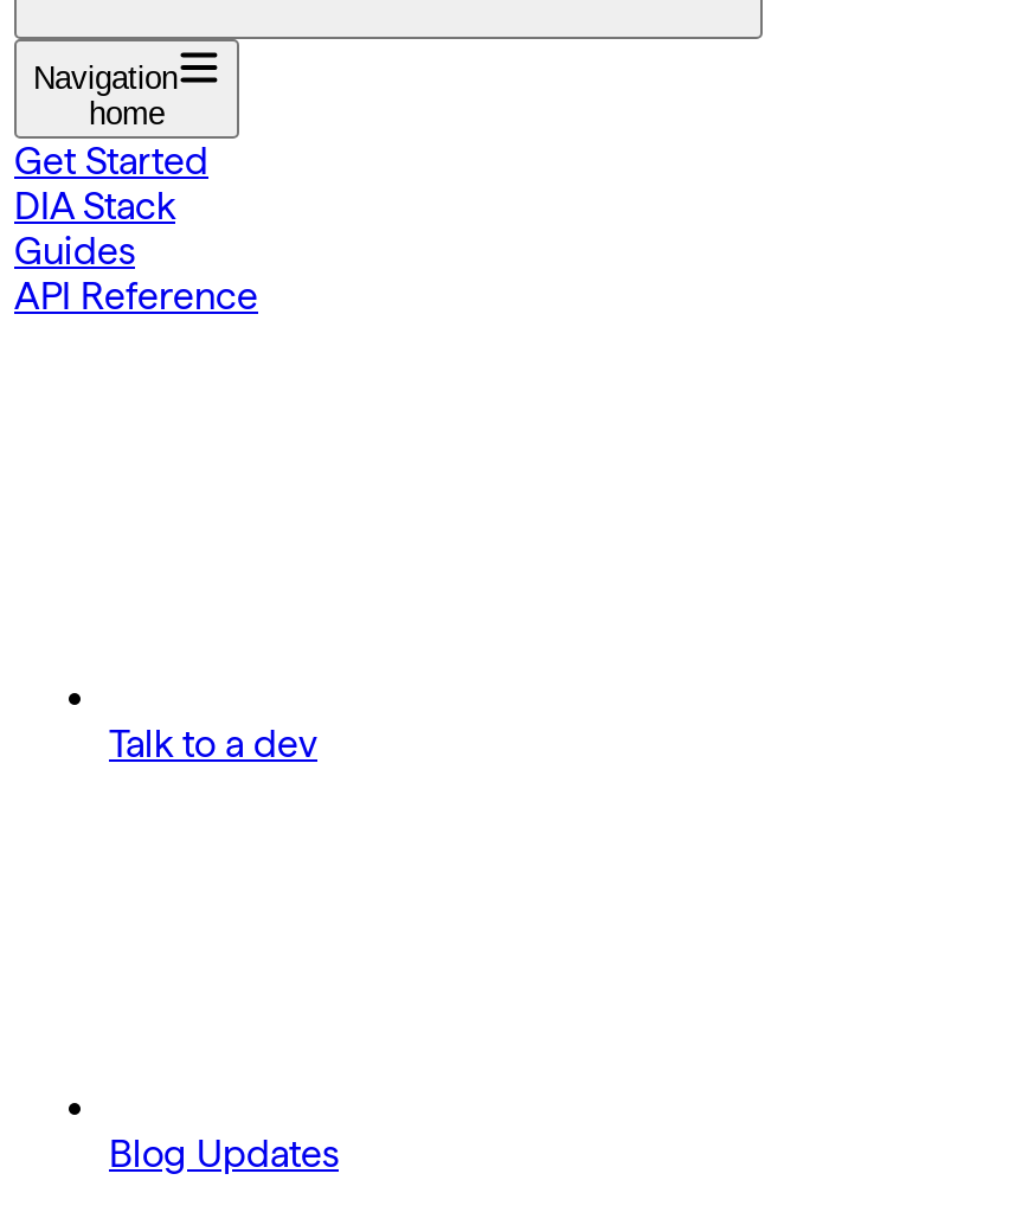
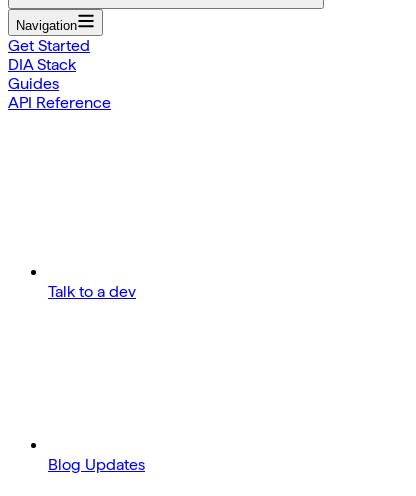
[89,95,165,131] home -> none

